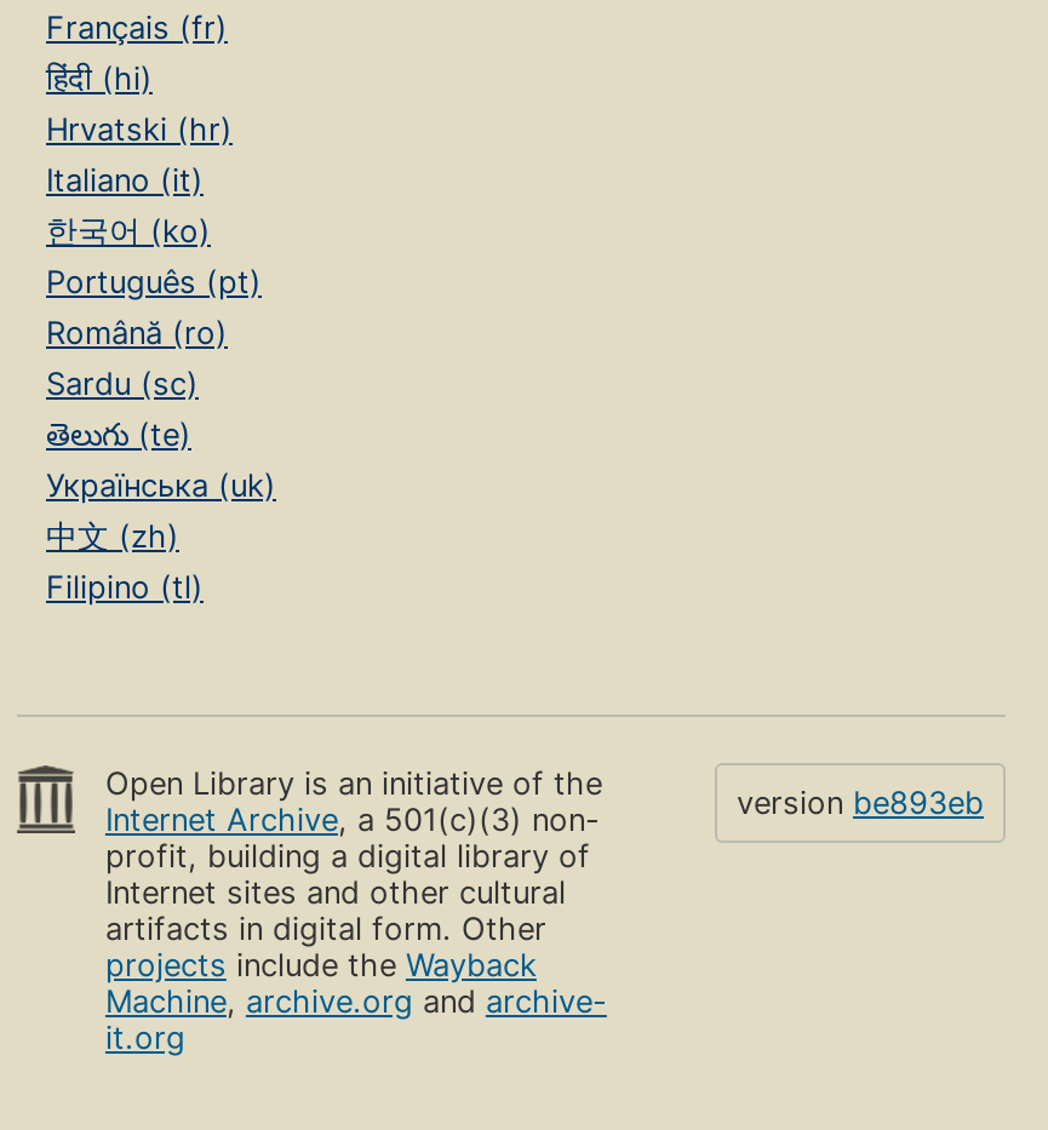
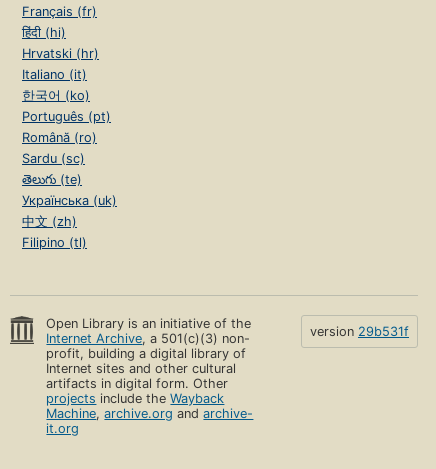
[737,786,984,822] version be893eb -> [310,324,409,339] version 29b531f

